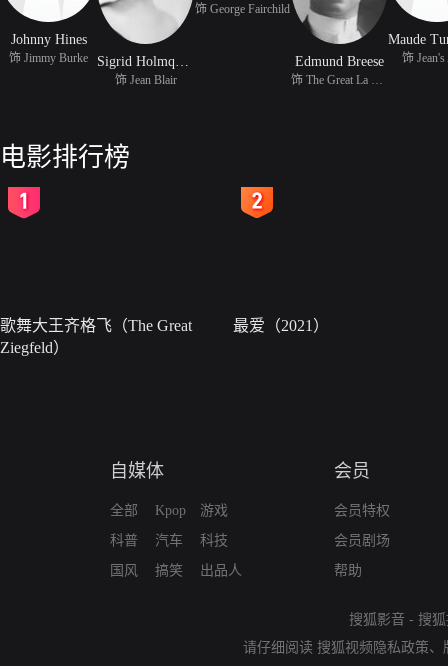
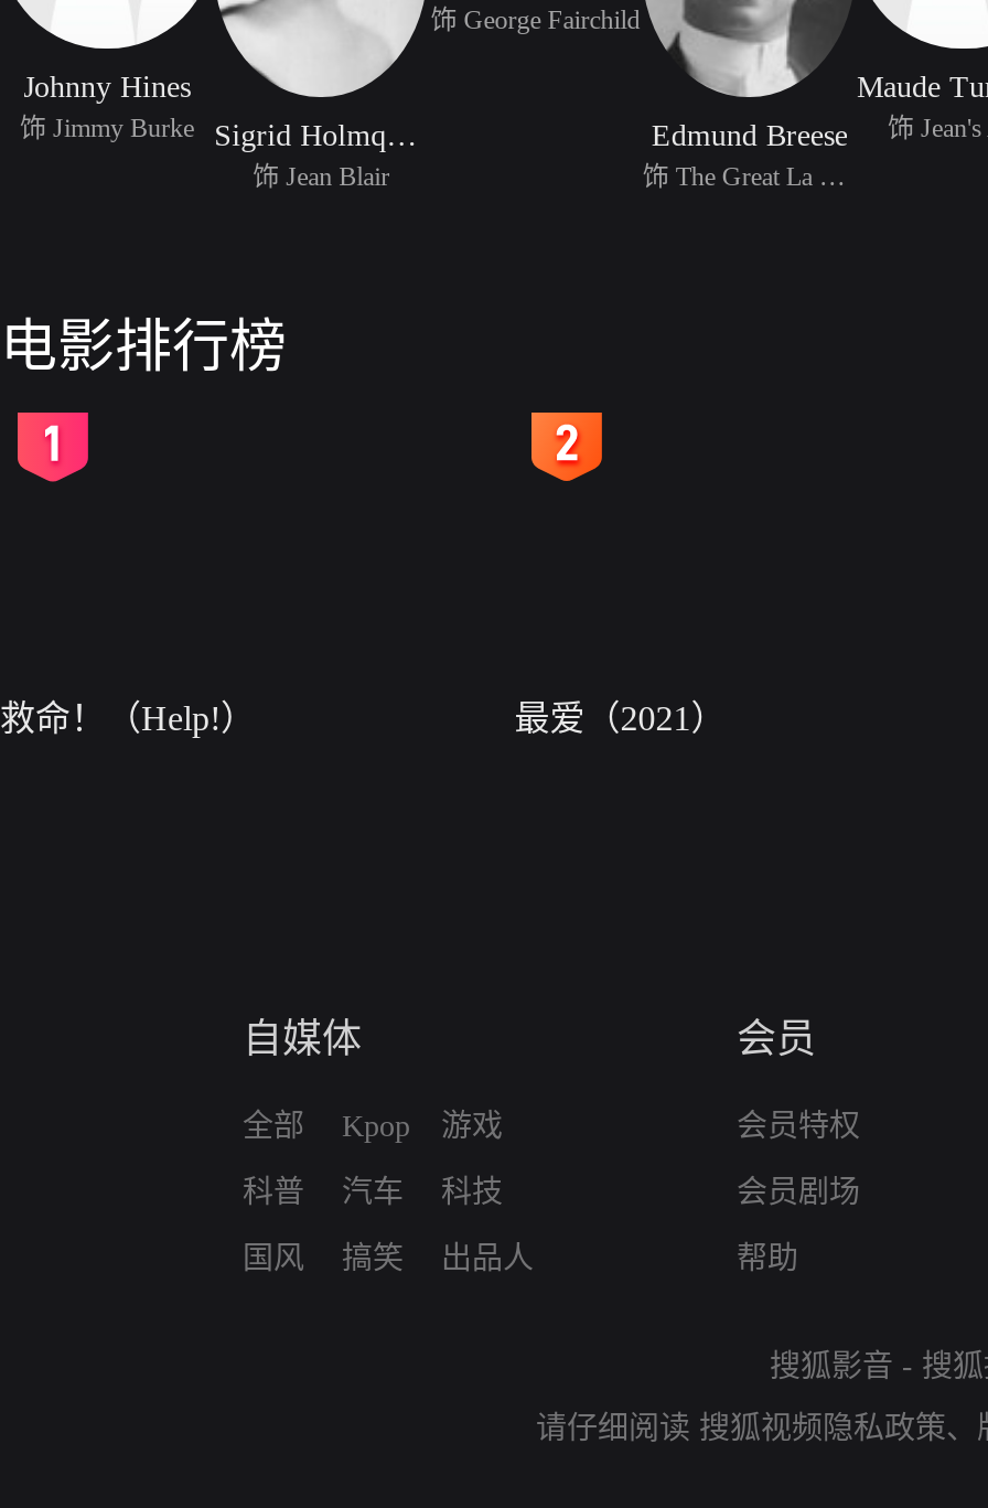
[0,317,192,356] 歌舞大王齐格飞（The Great | Ziegfeld） -> [0,700,256,737] 救命！（Help!）

